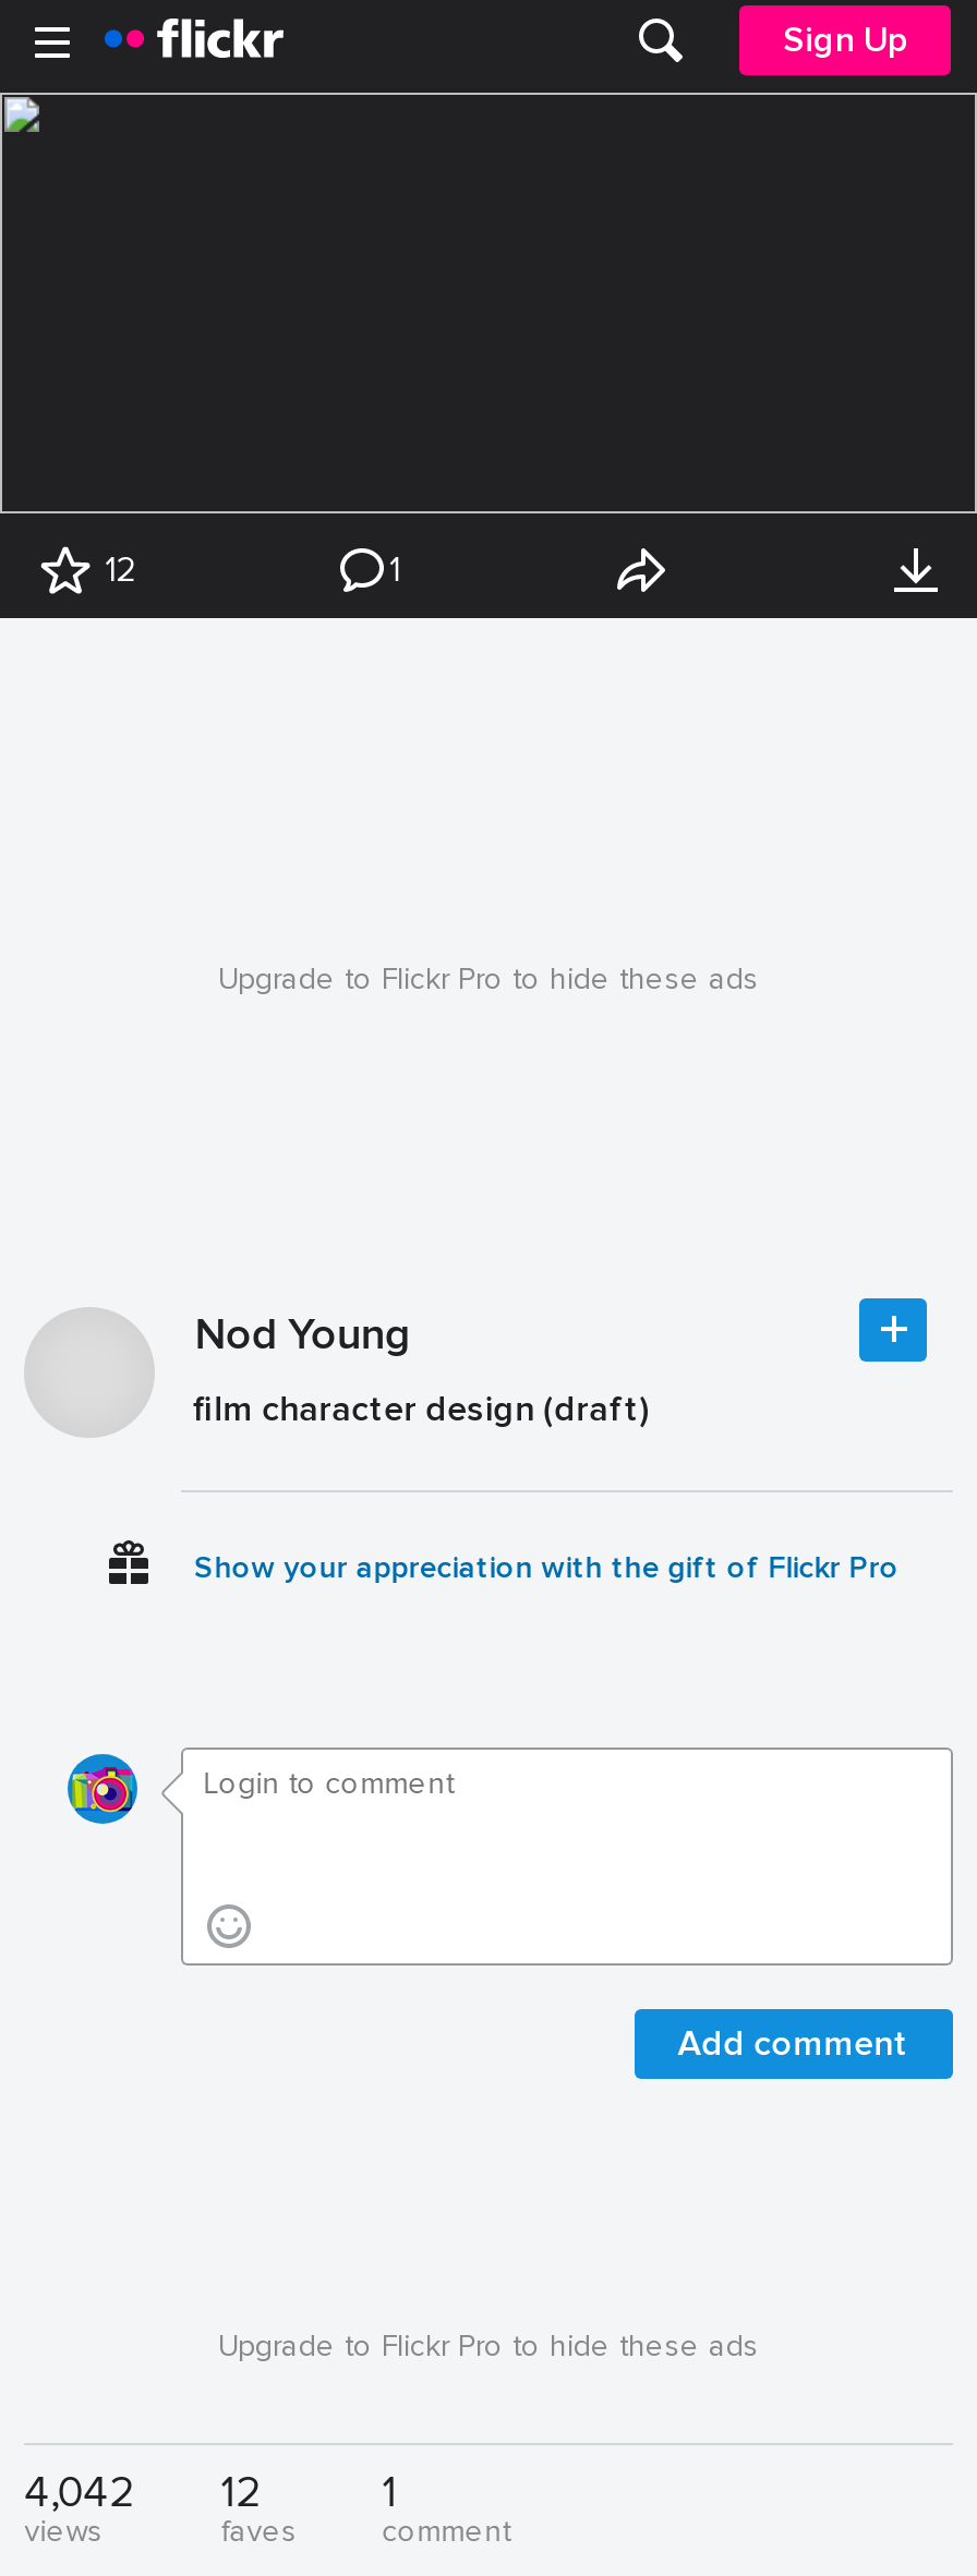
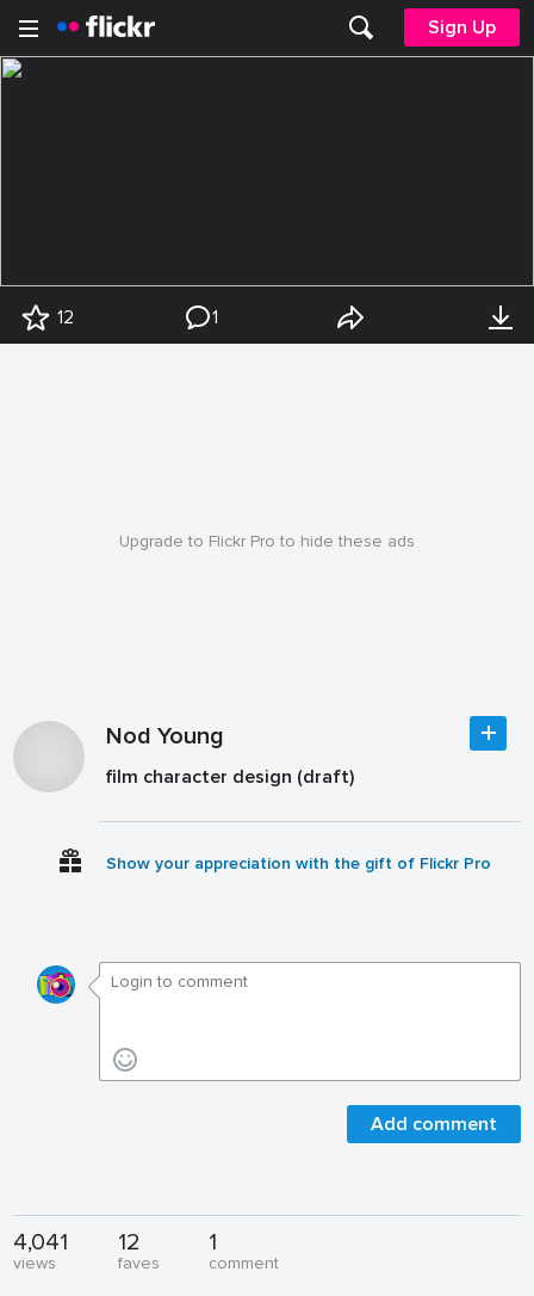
[24,2327,759,2519] Upgrade to Flickr Pro to hide these ads | 4,042 -> [13,1228,68,1257] 4,041

